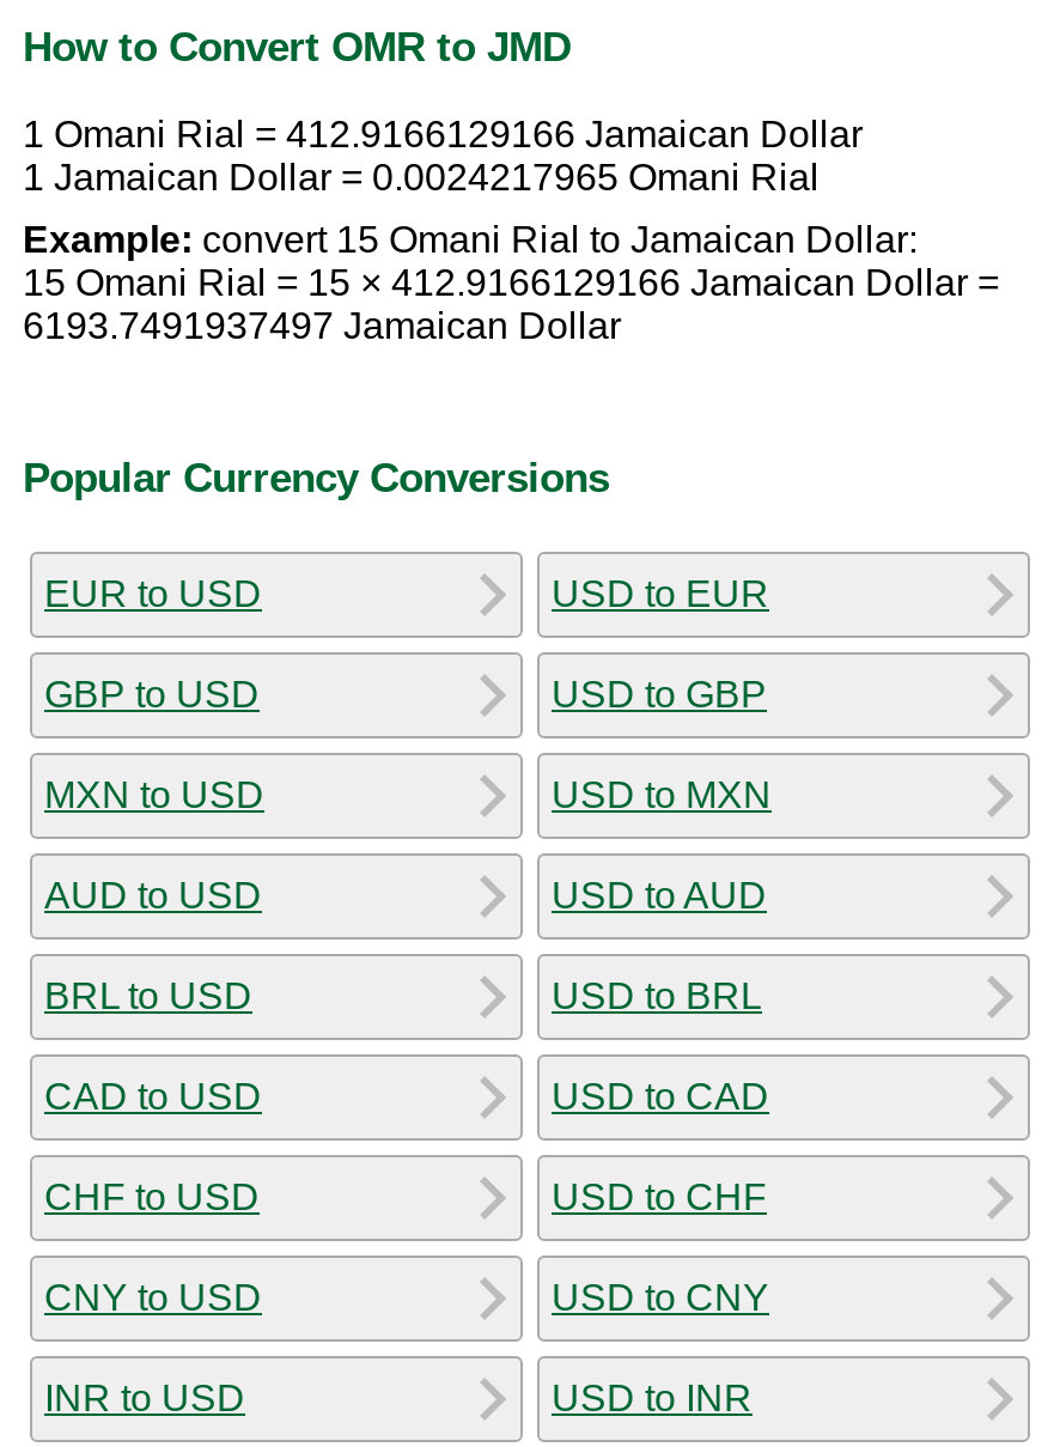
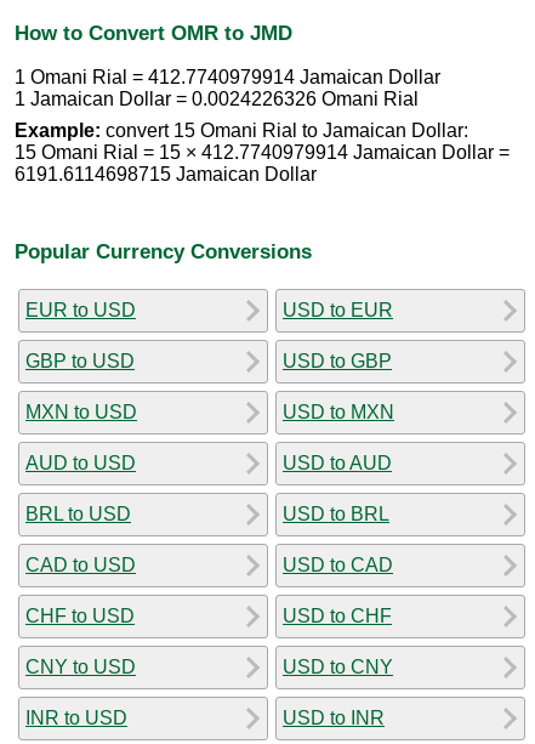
[23,114,863,155] 1 Omani Rial = 412.9166129166 Jamaican Dollar -> [15,67,440,88] 1 Omani Rial = 412.7740979914 Jamaican Dollar
[23,158,820,198] 1 Jamaican Dollar = 0.0024217965 Omani Rial -> [15,89,419,110] 1 Jamaican Dollar = 0.0024226326 Omani Rial
[23,263,999,304] 15 Omani Rial = 15 × 412.9166129166 Jamaican Dollar = -> [15,142,510,163] 15 Omani Rial = 15 × 412.7740979914 Jamaican Dollar =
[23,306,621,347] 6193.7491937497 Jamaican Dollar -> [15,164,317,185] 6191.6114698715 Jamaican Dollar

